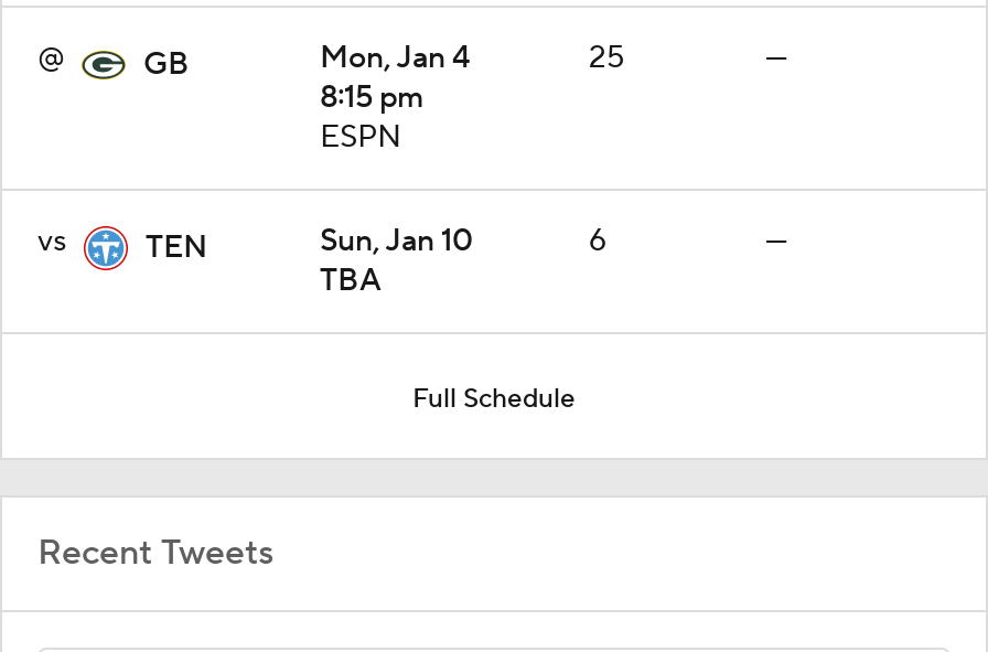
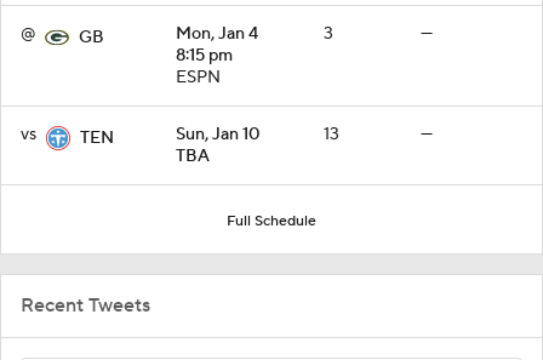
[589,38,624,78] 25 -> [324,23,333,45] 3
[589,222,606,261] 6 -> [324,124,339,145] 13

